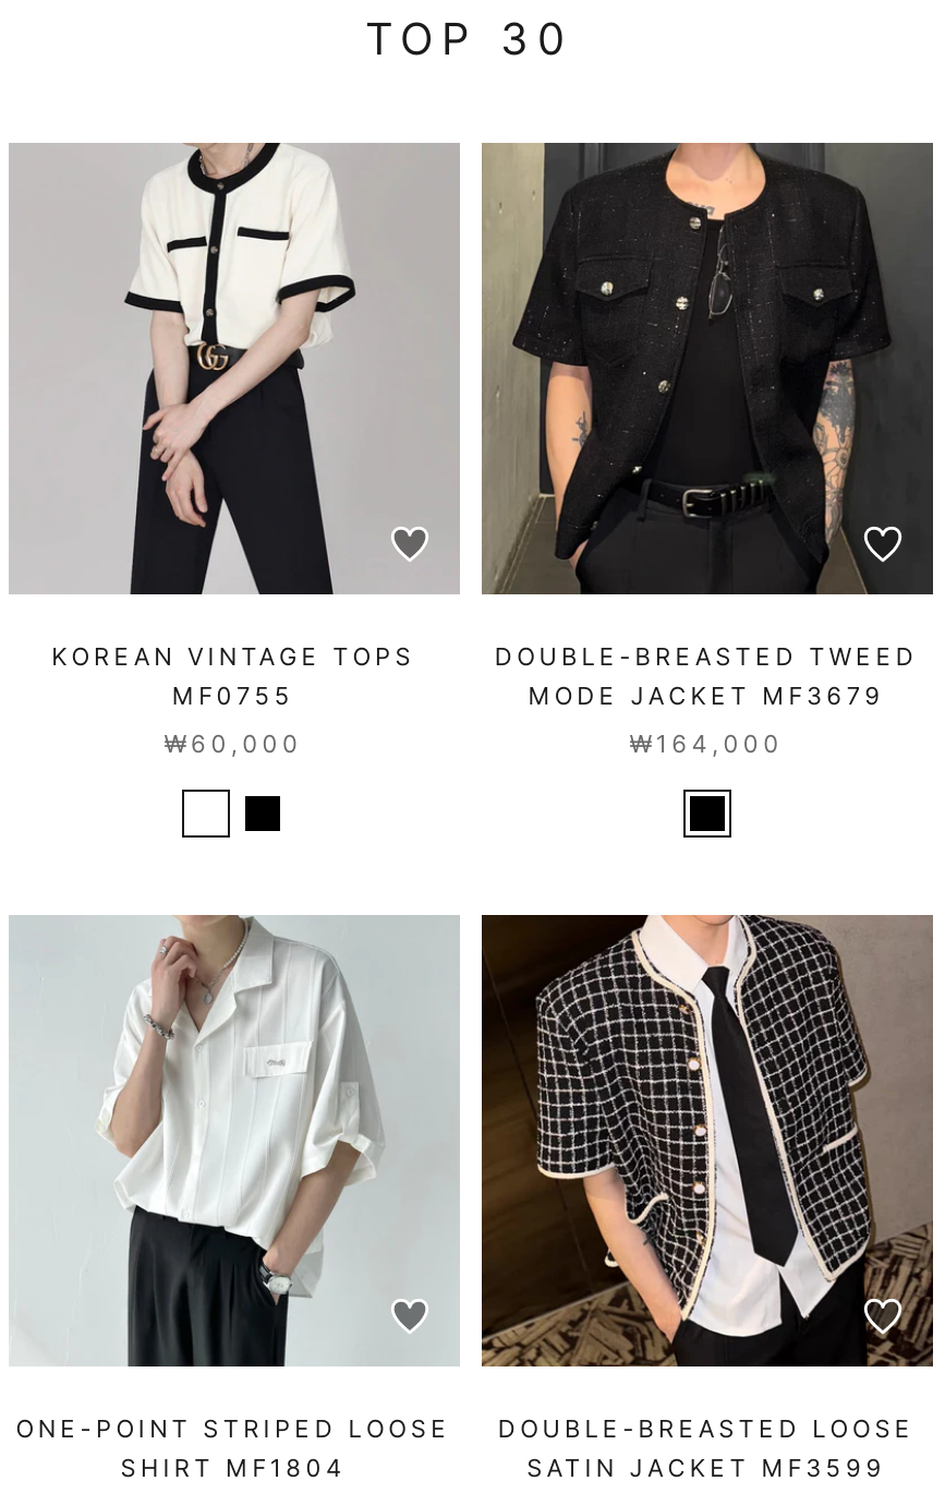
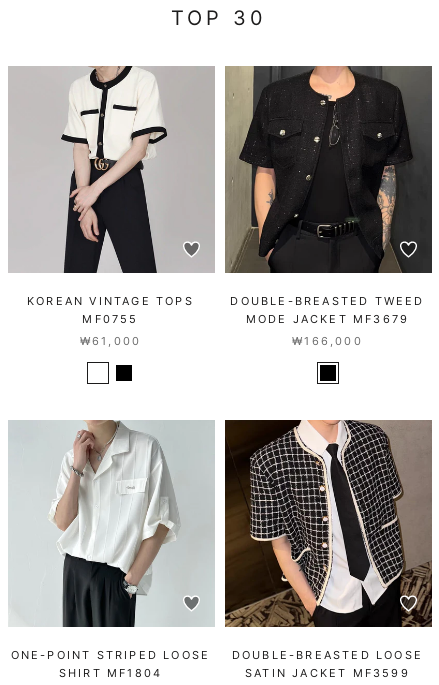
[164,729,302,759] ₩60,000 -> [80,334,141,348] ₩61,000
[629,729,783,759] ₩164,000 -> [292,334,363,348] ₩166,000

